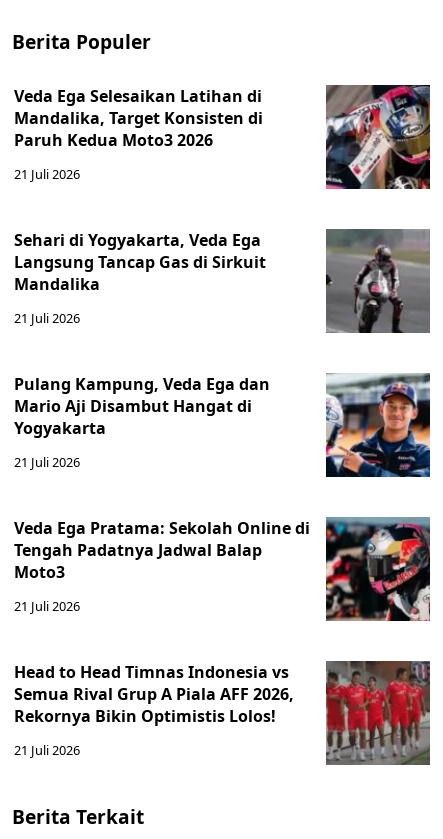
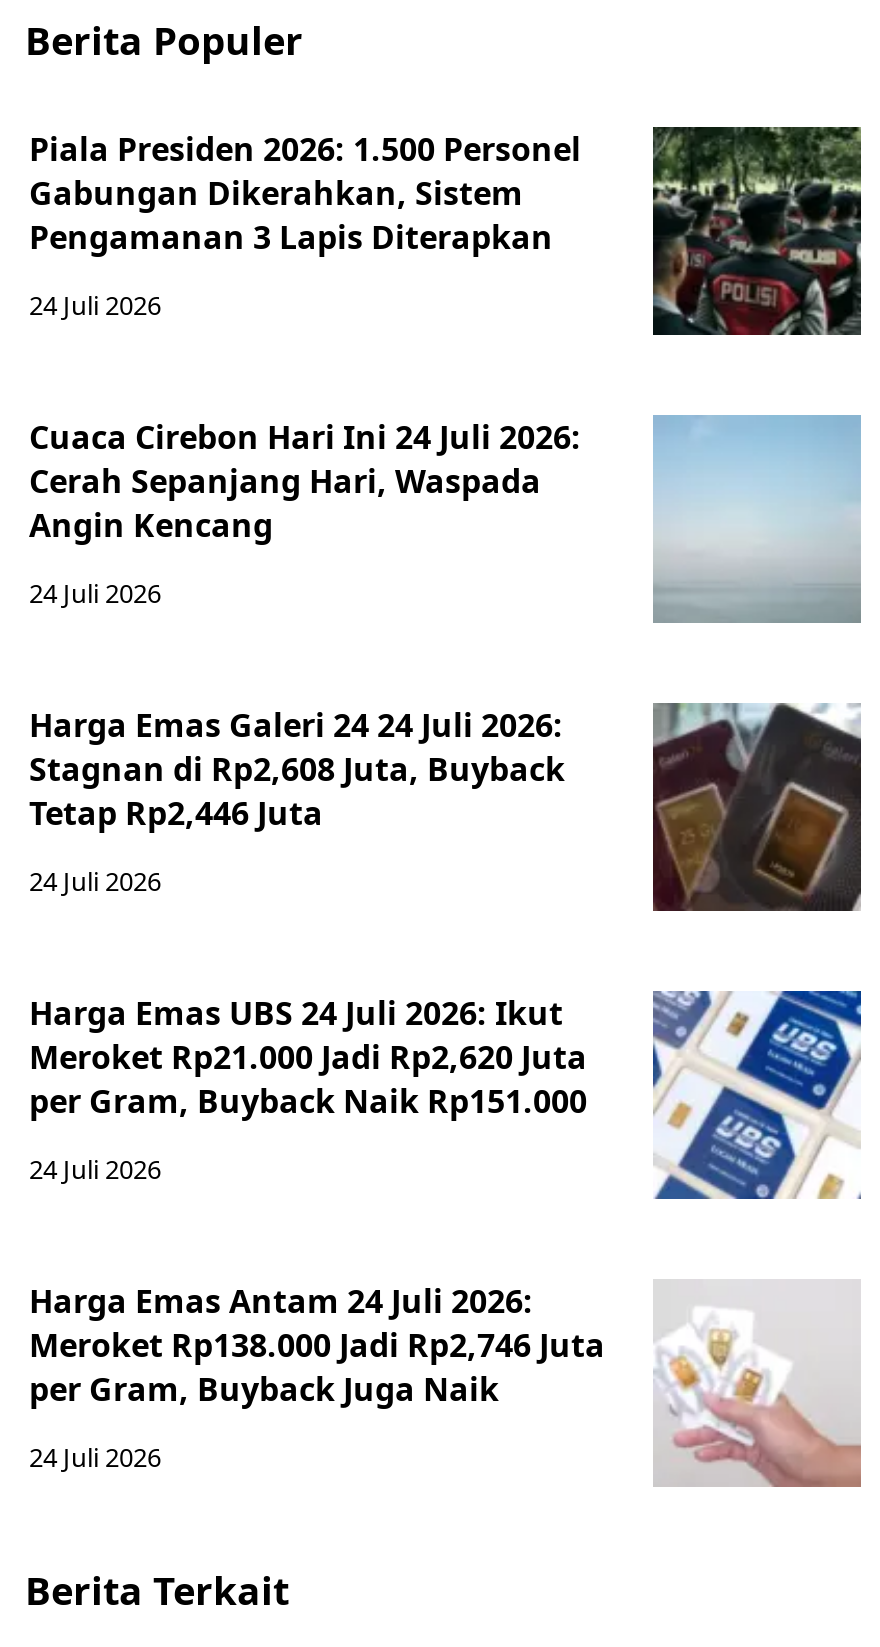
[14,85,263,151] Veda Ega Selesaikan Latihan di | Mandalika, Target Konsisten di | Paruh Kedua Moto3 2026 -> [29,127,581,259] Piala Presiden 2026: 1.500 Personel | Gabungan Dikerahkan, Sistem | Pengamanan 3 Lapis Diterapkan
[325,84,431,190] [image] -> [651,125,863,337] [image]
[14,165,80,183] 21 Juli 2026 -> [29,287,161,323] 24 Juli 2026
[14,229,266,295] Sehari di Yogyakarta, Veda Ega | Langsung Tancap Gas di Sirkuit | Mandalika -> [29,415,581,547] Cuaca Cirebon Hari Ini 24 Juli 2026: | Cerah Sepanjang Hari, Waspada | Angin Kencang
[325,228,431,333] [image] -> [653,415,861,623] [image]
[14,309,80,327] 21 Juli 2026 -> [29,575,161,611] 24 Juli 2026
[14,373,270,439] Pulang Kampung, Veda Ega dan | Mario Aji Disambut Hangat di | Yogyakarta -> [29,703,565,835] Harga Emas Galeri 24 24 Juli 2026: | Stagnan di Rp2,608 Juta, Buyback | Tetap Rp2,446 Juta
[325,373,431,478] [image] -> [651,703,863,913] [image]
[14,453,80,471] 21 Juli 2026 -> [29,863,161,899] 24 Juli 2026
[14,517,431,622] [image] | Veda Ega Pratama: Sekolah Online di | Tengah Padatnya Jadwal Balap | Moto3 -> [29,989,863,1201] [image] | Harga Emas UBS 24 Juli 2026: Ikut | Meroket Rp21.000 Jadi Rp2,620 Juta | per Gram, Buyback Naik Rp151.000
[14,597,80,615] 21 Juli 2026 -> [29,1151,161,1187] 24 Juli 2026
[14,660,431,765] [image] | Head to Head Timnas Indonesia vs | Semua Rival Grup A Piala AFF 2026, | Rekornya Bikin Optimistis Lolos! -> [29,1279,863,1487] [image] | Harga Emas Antam 24 Juli 2026: | Meroket Rp138.000 Jadi Rp2,746 Juta | per Gram, Buyback Juga Naik
[14,741,80,759] 21 Juli 2026 -> [29,1439,161,1475] 24 Juli 2026

